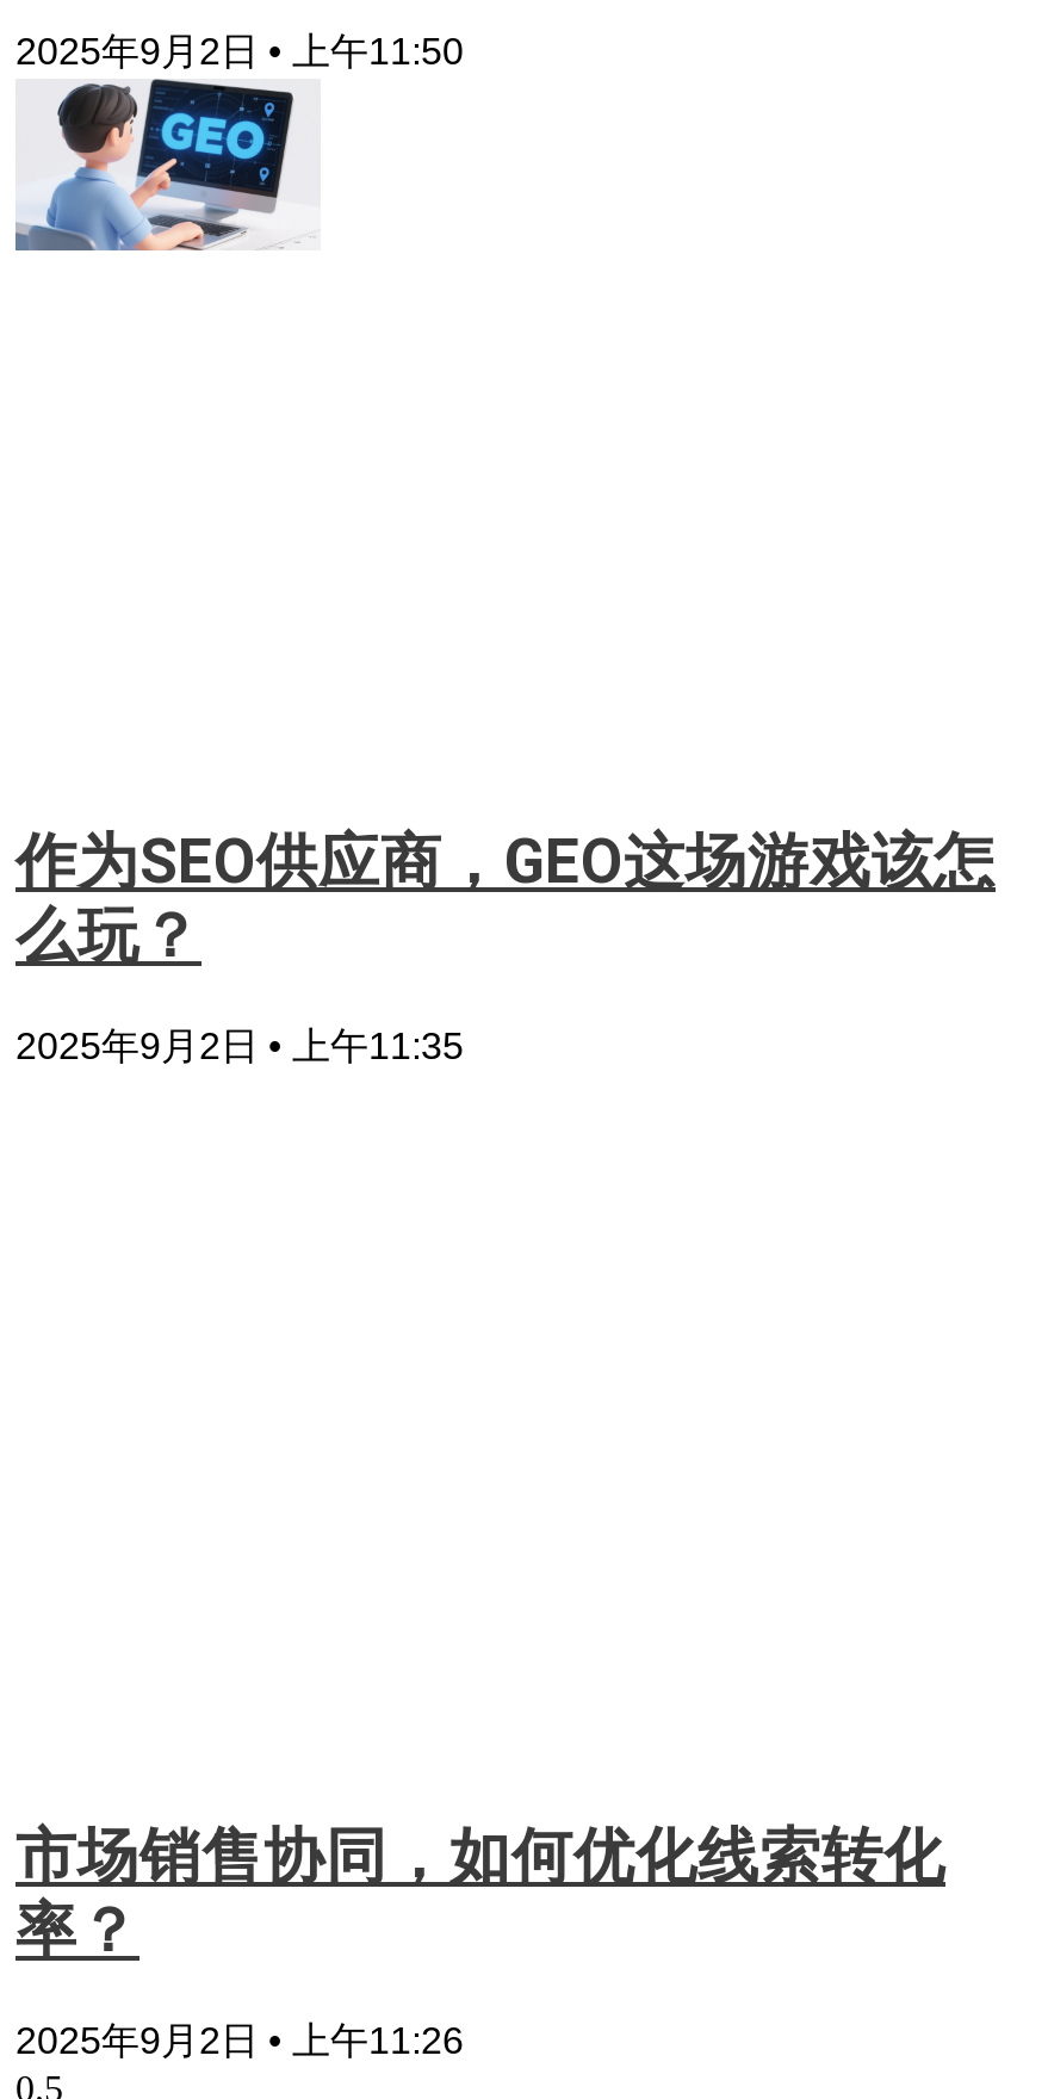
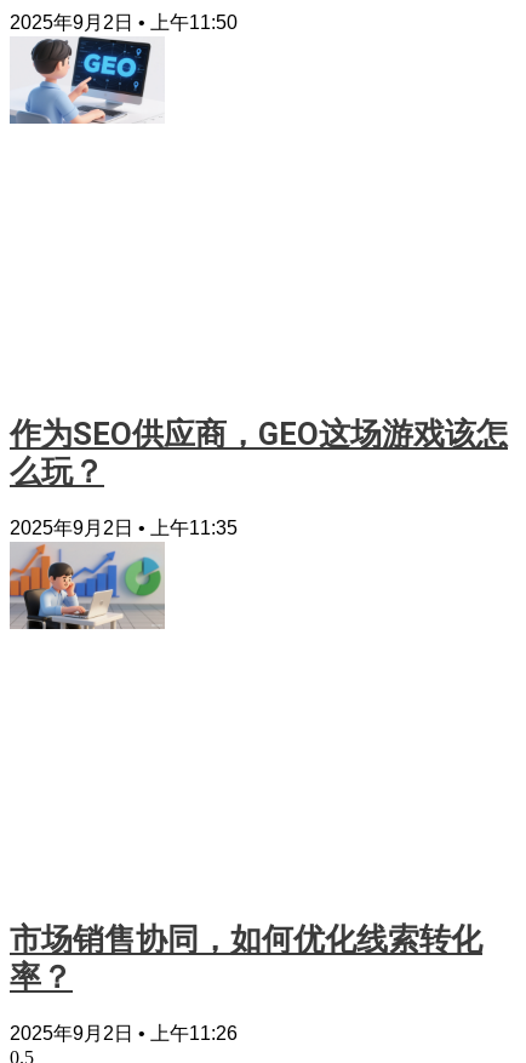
none -> [8,542,166,630] [image]

